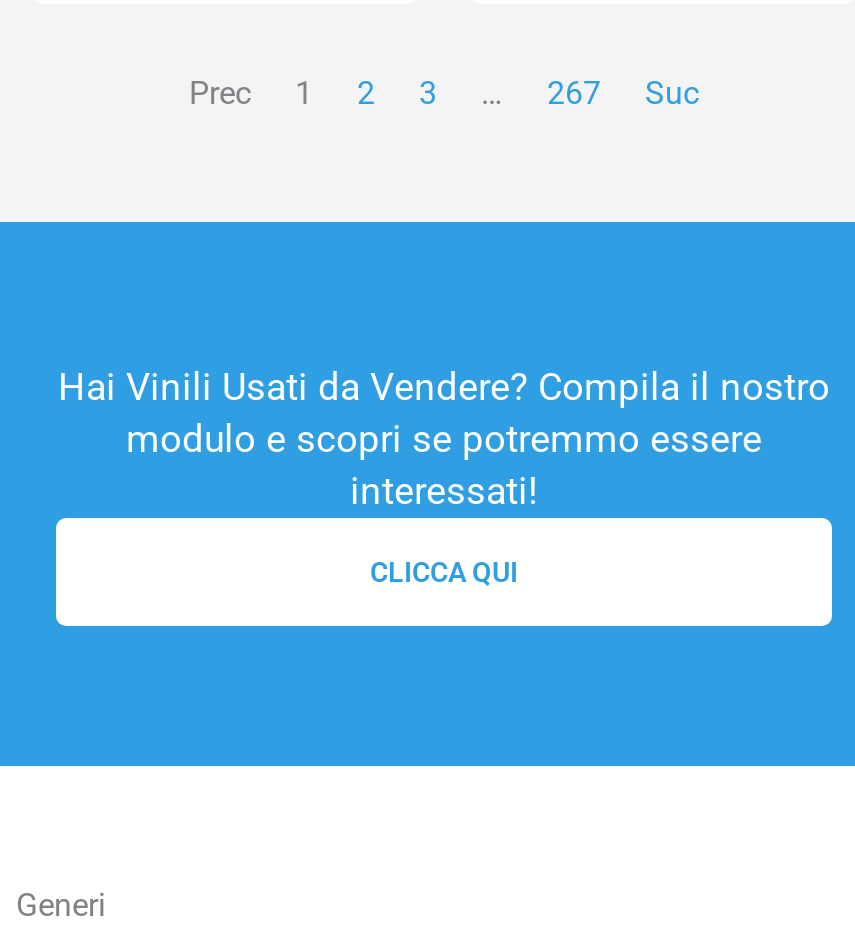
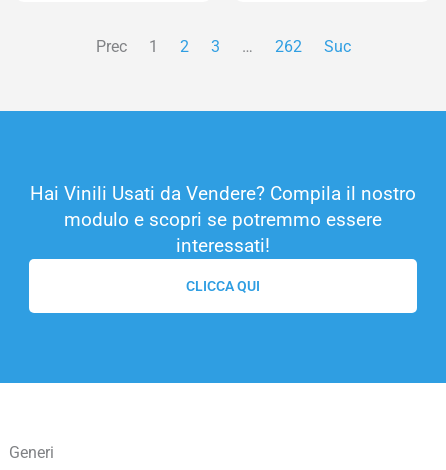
[547,74,601,112] 267 -> [274,37,301,56] 262

